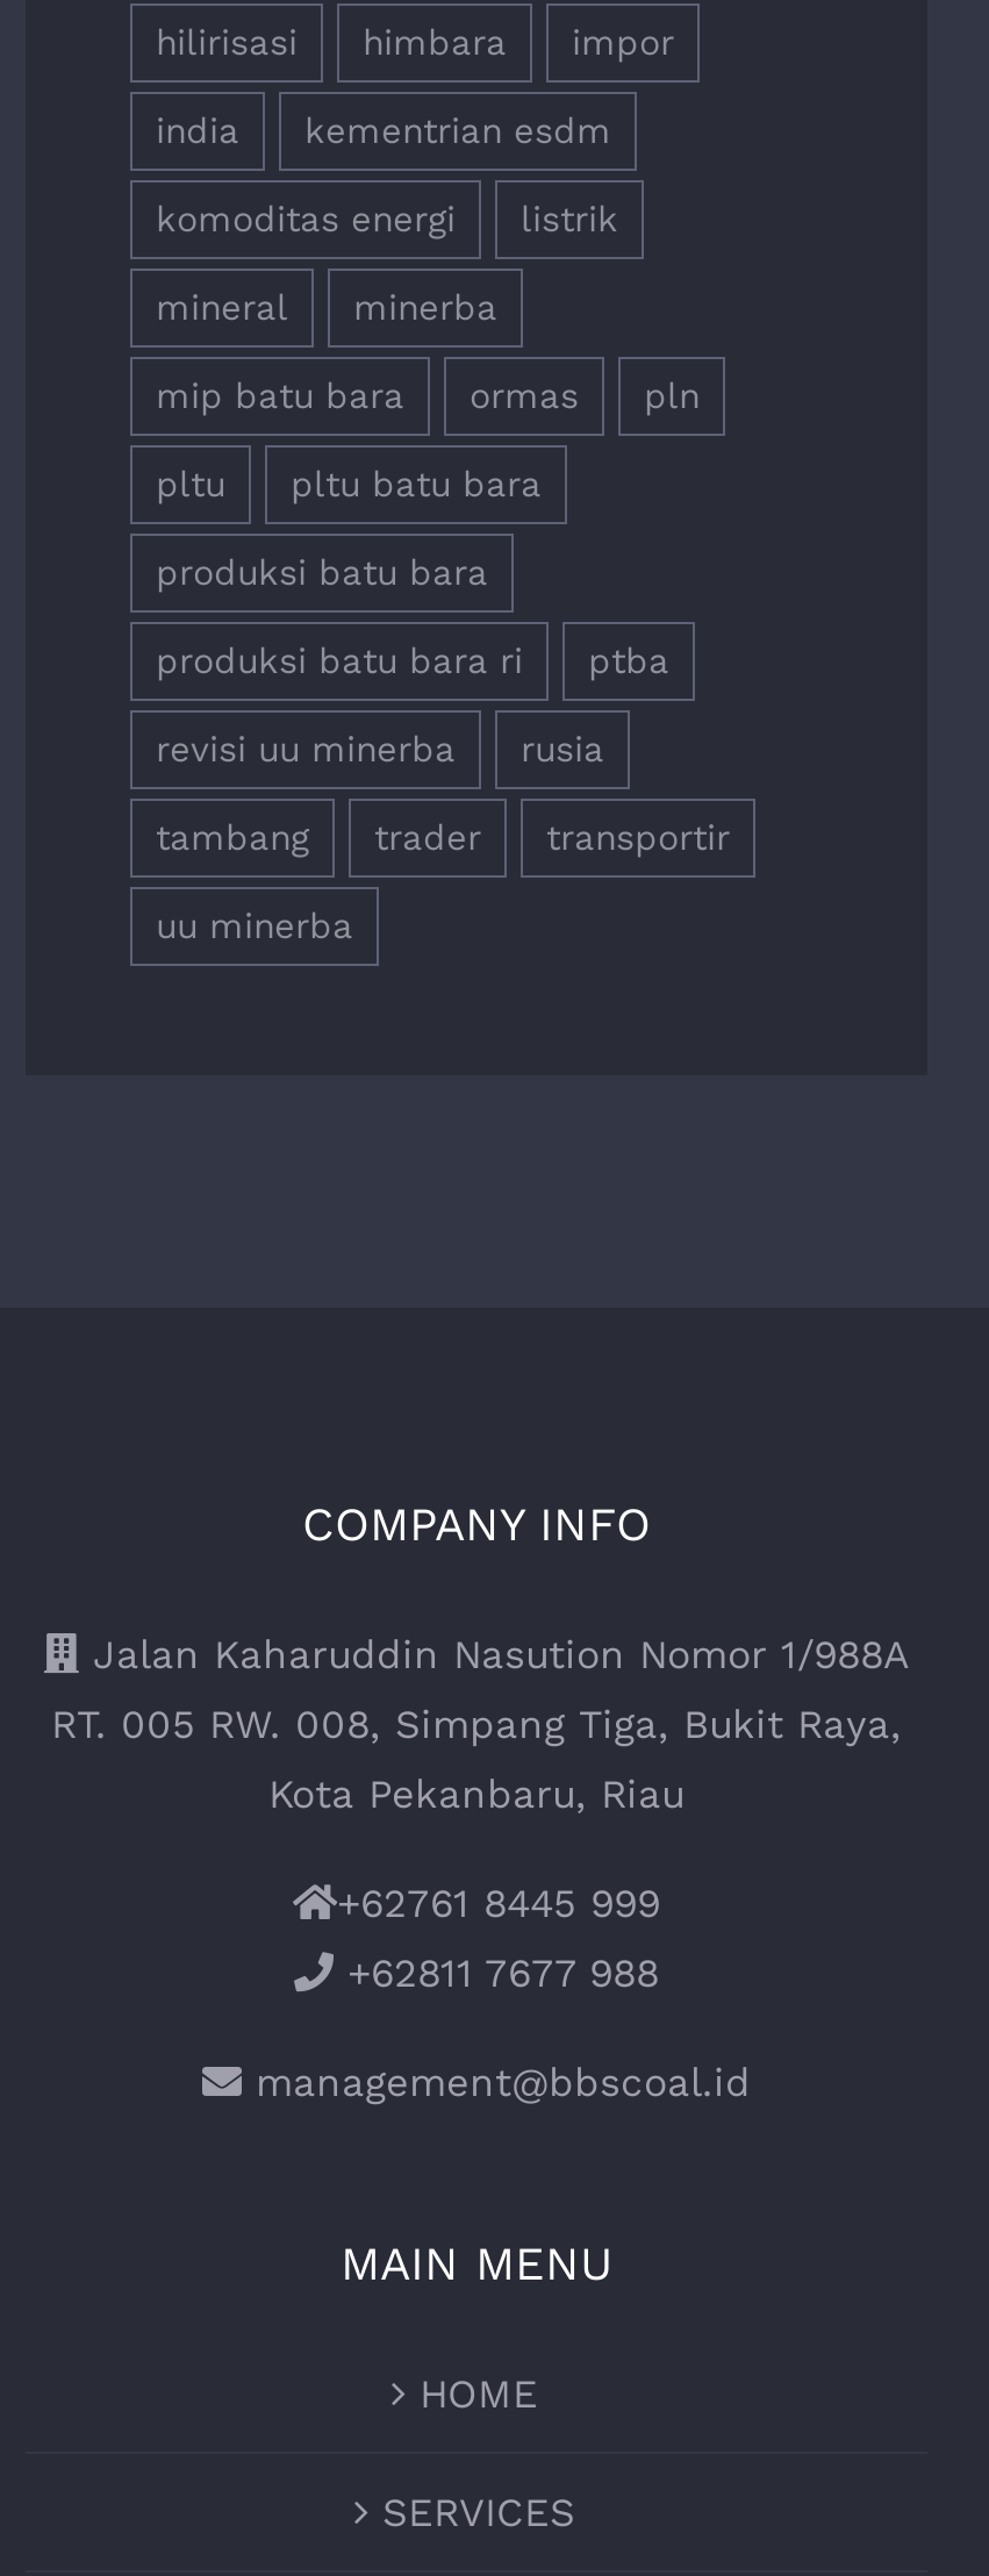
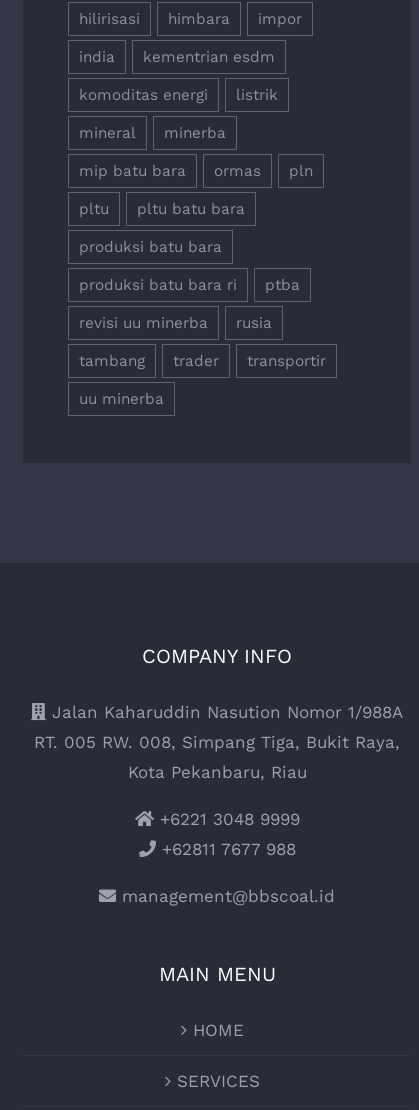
[337,1881,660,1927] +62761 8445 999 -> [153,809,299,829] +6221 3048 9999

